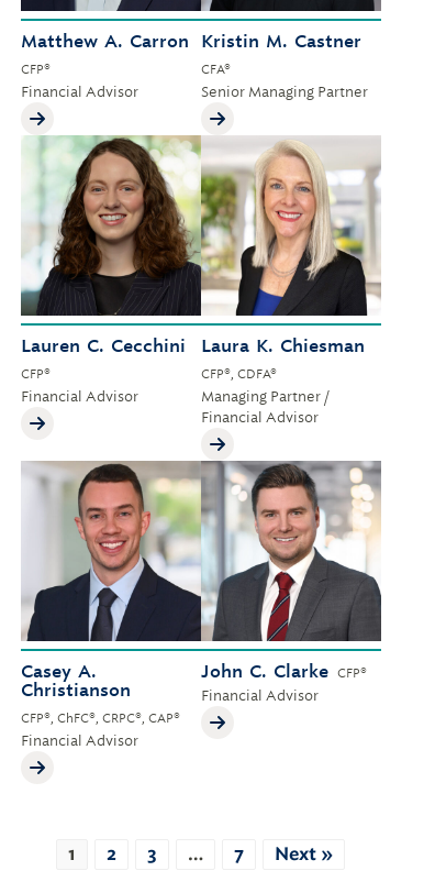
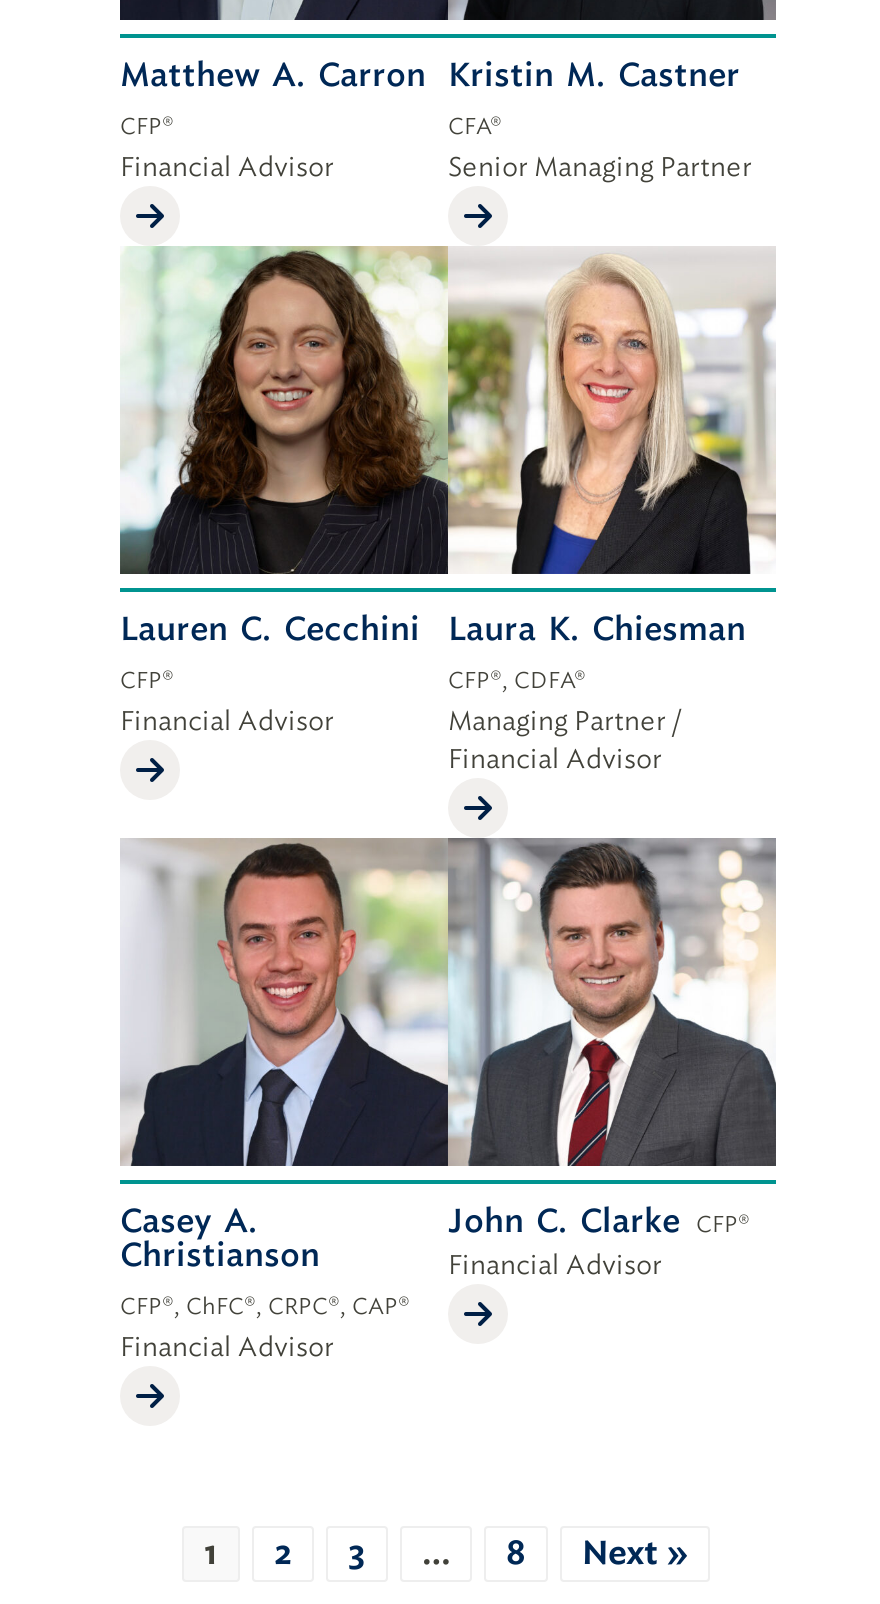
[233,843,243,866] 7 -> [506,1532,526,1574] 8

